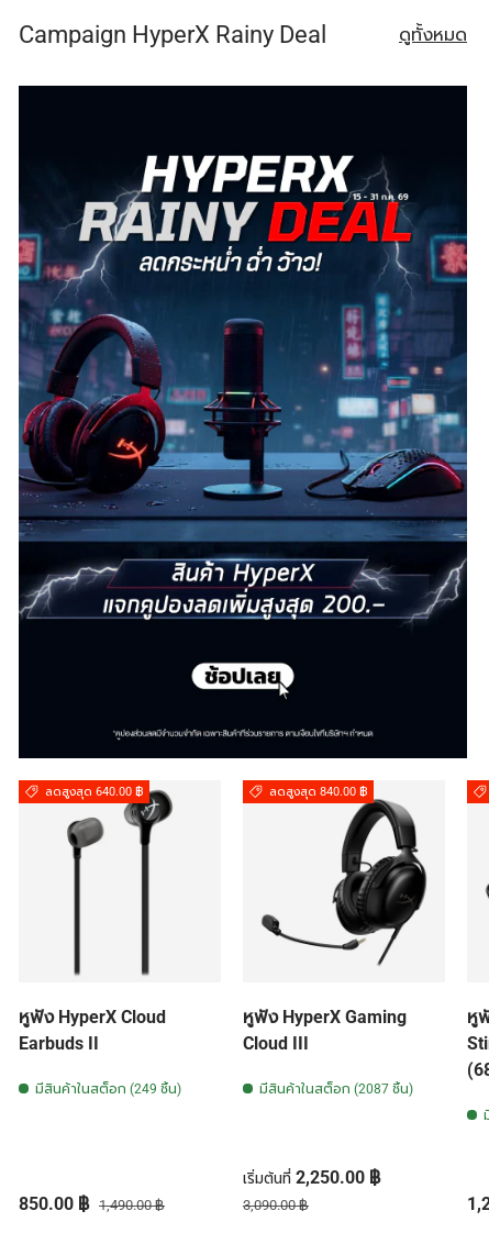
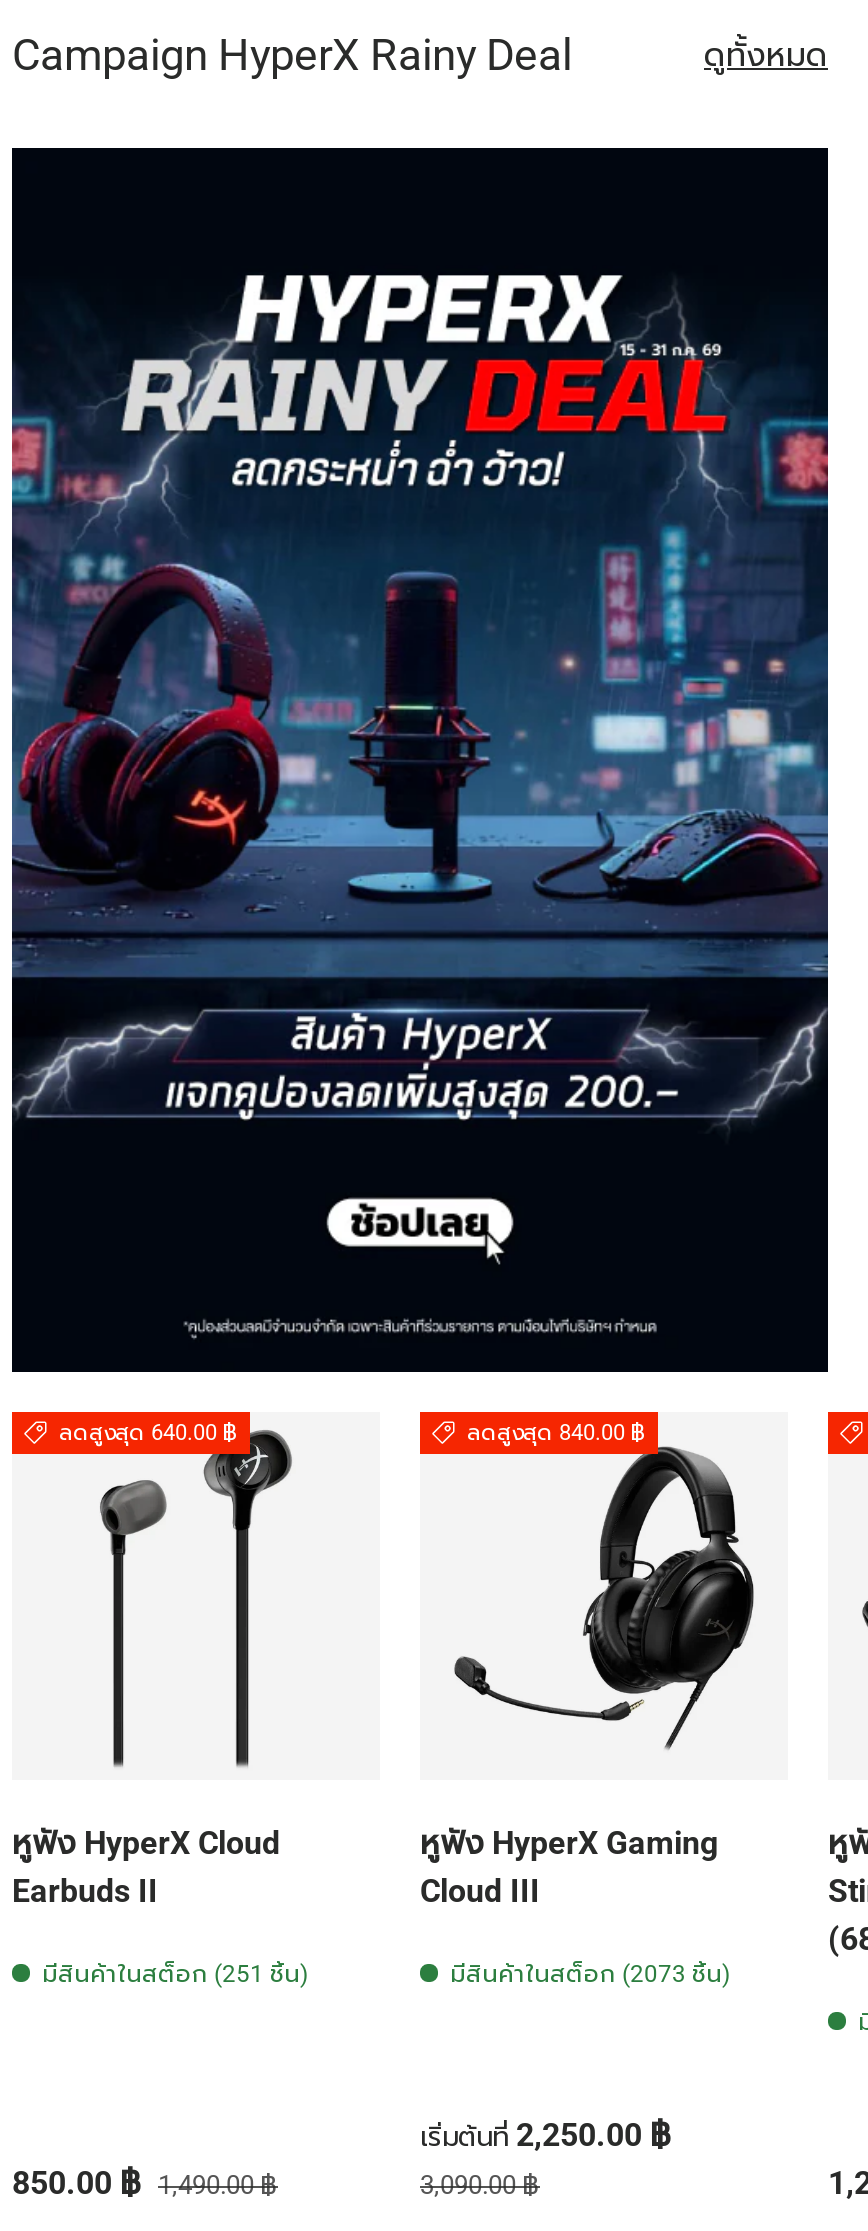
[35,1082,181,1097] มีสินค้าในสต็อก (249 ชิ้น) -> [42,1959,308,1987] มีสินค้าในสต็อก (251 ชิ้น)
[259,1082,413,1097] มีสินค้าในสต็อก (2087 ชิ้น) -> [450,1959,730,1987] มีสินค้าในสต็อก (2073 ชิ้น)

